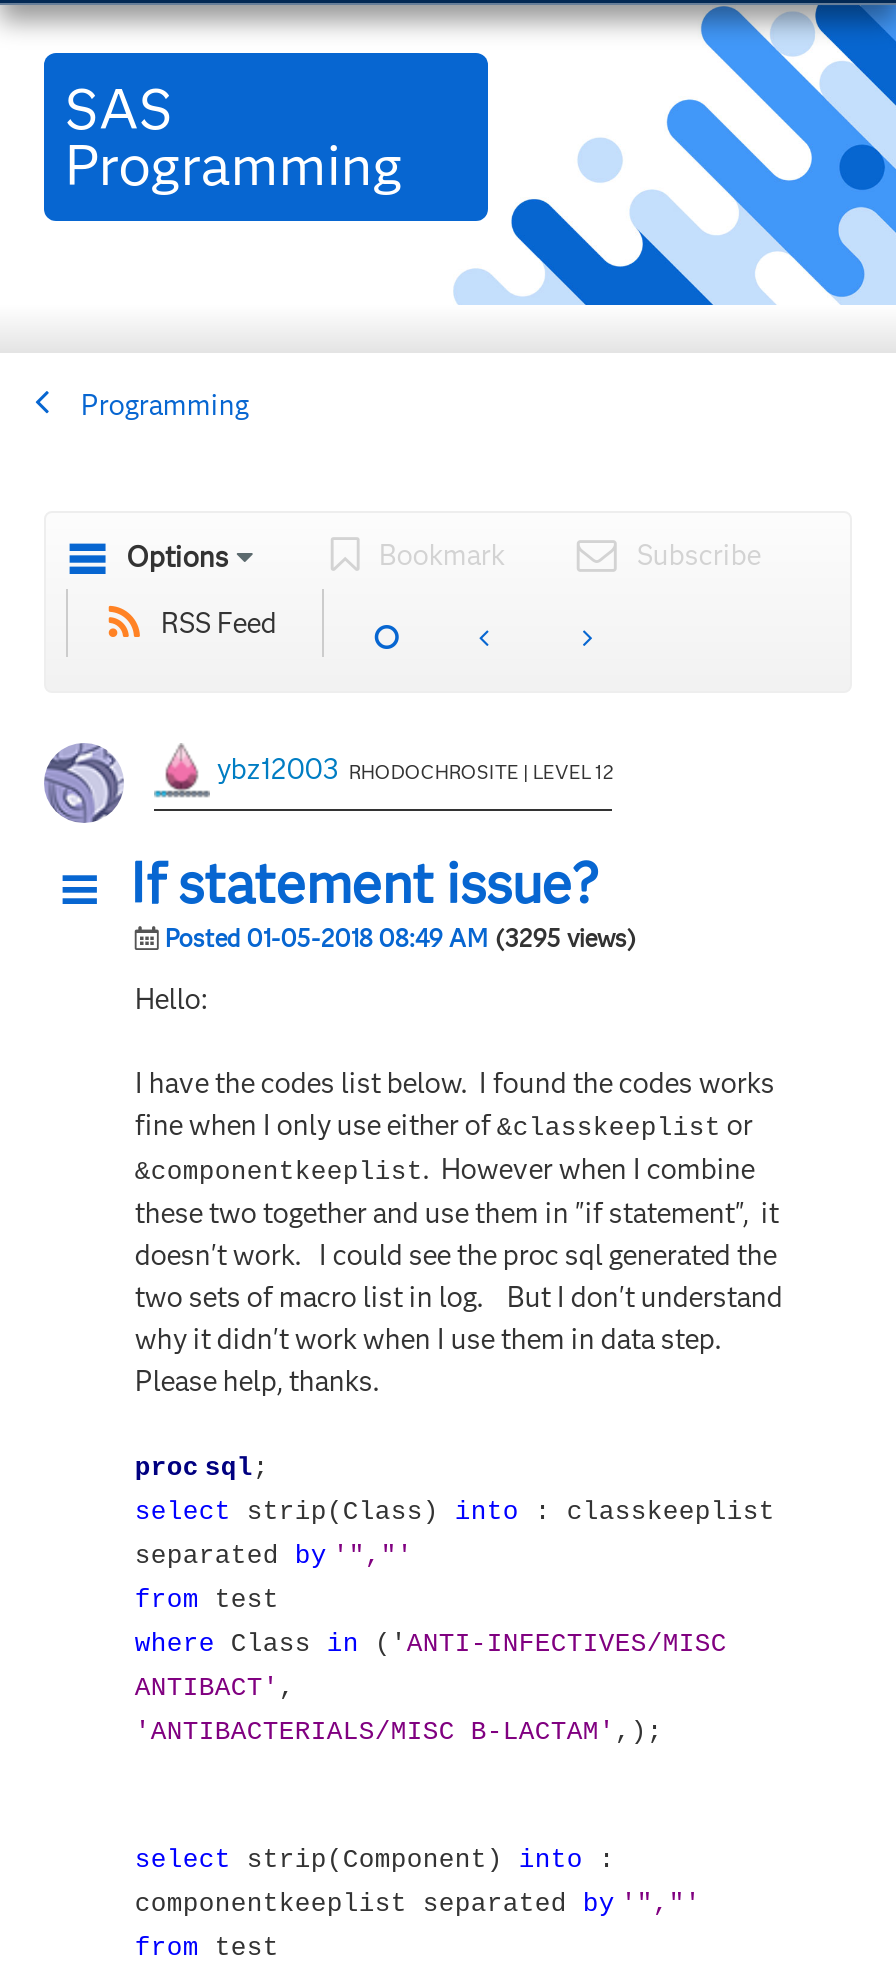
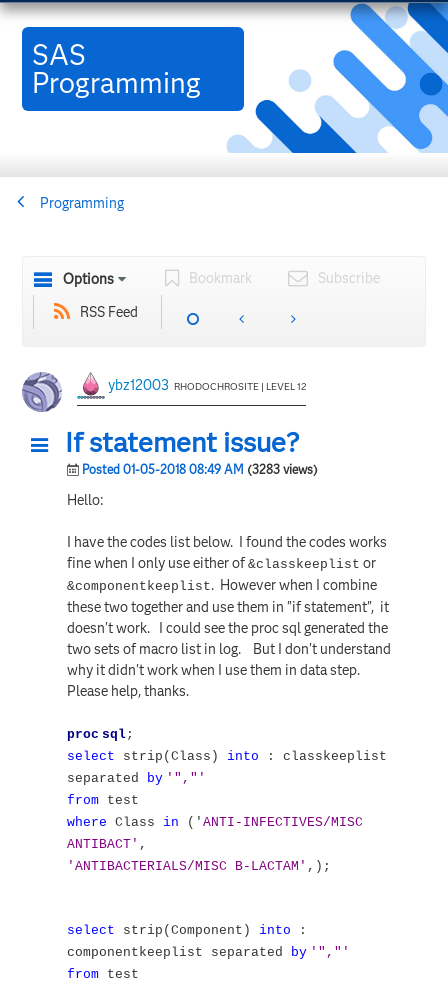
[165,922,637,952] Posted 01-05-2018 08:49 AM (3295 views) -> [82,461,318,476] Posted 01-05-2018 08:49 AM (3283 views)

